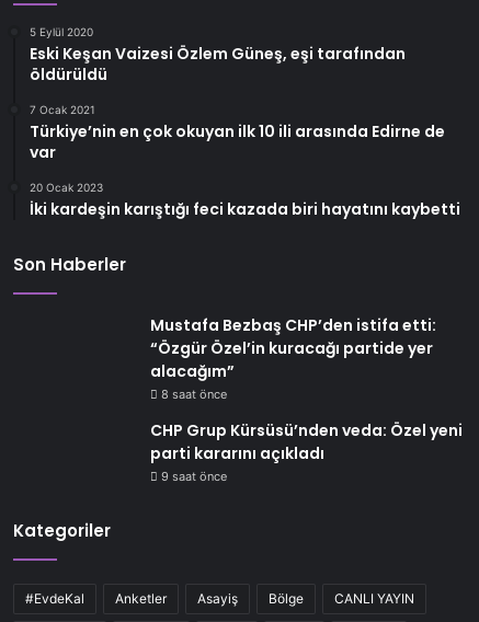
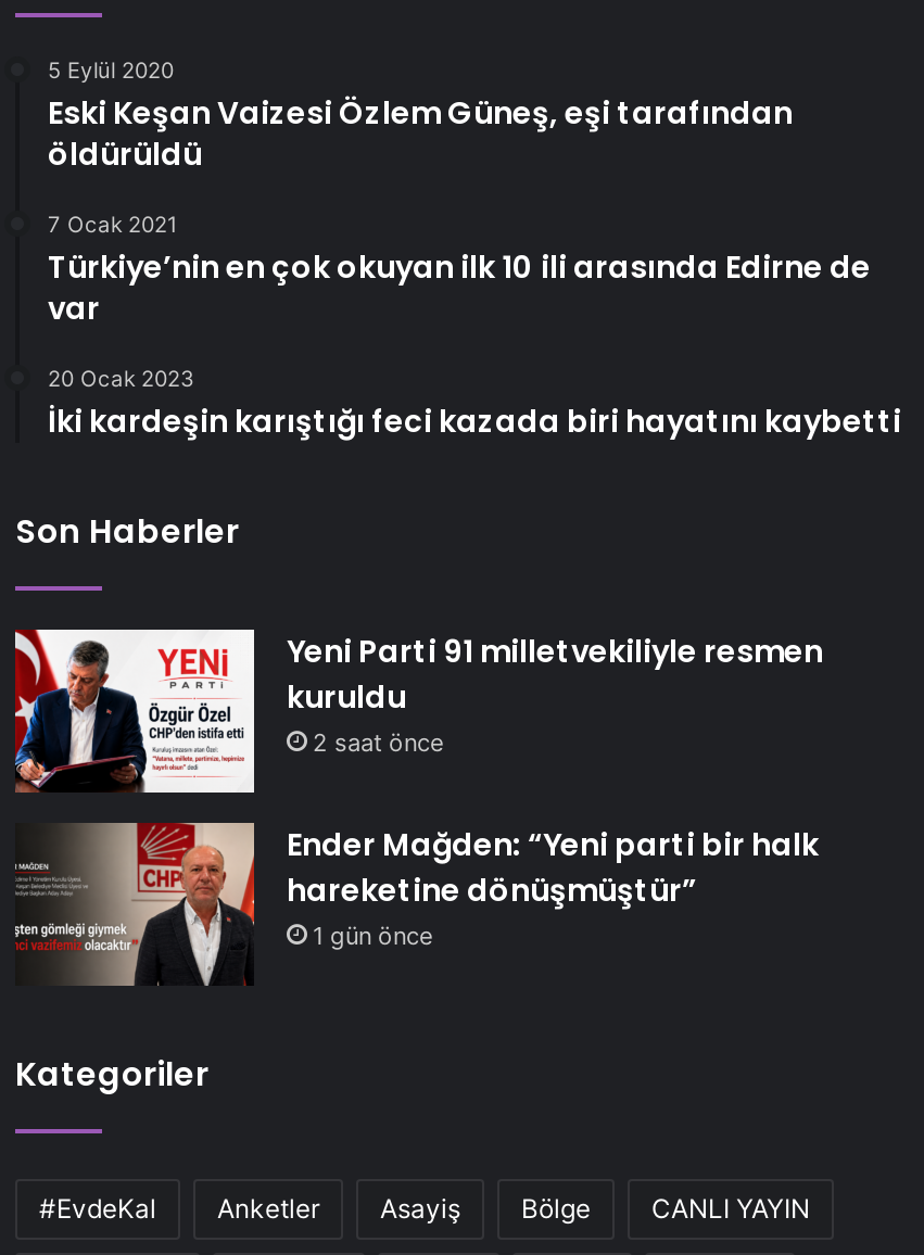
none -> [13,627,256,795] [image]
none -> [13,821,256,988] [image]
[150,314,436,401] Mustafa Bezbaş CHP’den istifa etti: | “Özgür Özel’in kuracağı partide yer | alacağım” | 8 saat önce -> [287,629,823,757] Yeni Parti 91 milletvekiliyle resmen | kuruldu | 2 saat önce
[150,419,463,484] CHP Grup Kürsüsü’nden veda: Özel yeni | parti kararını açıkladı | 9 saat önce -> [287,822,819,950] Ender Mağden: “Yeni parti bir halk | hareketine dönüşmüştür” | 1 gün önce

